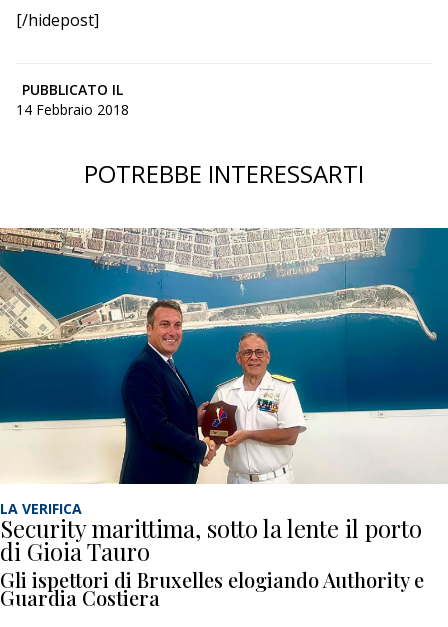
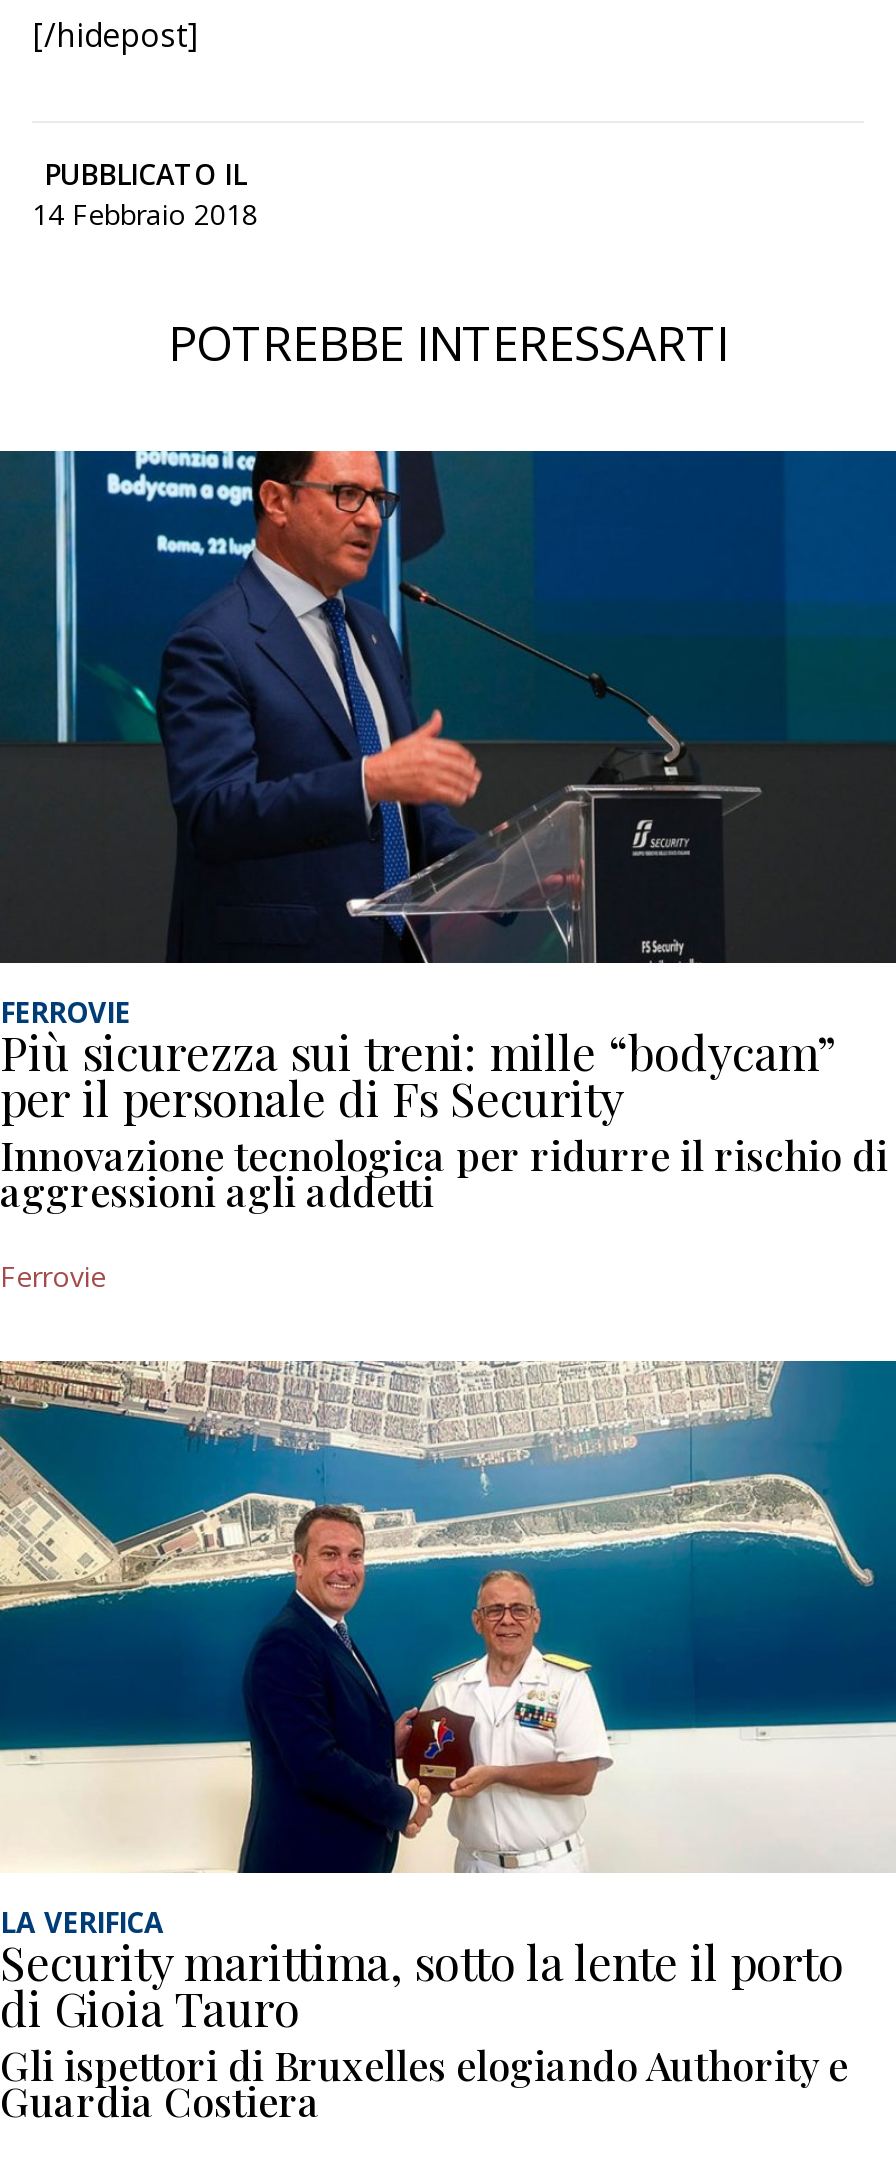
none -> [0,448,890,1294] [image] | FERROVIE | Più sicurezza sui treni: mille “bodycam” | per il personale di Fs Security | Innovazione tecnologica per ridurre il rischio di | aggressioni agli addetti | Ferrovie

